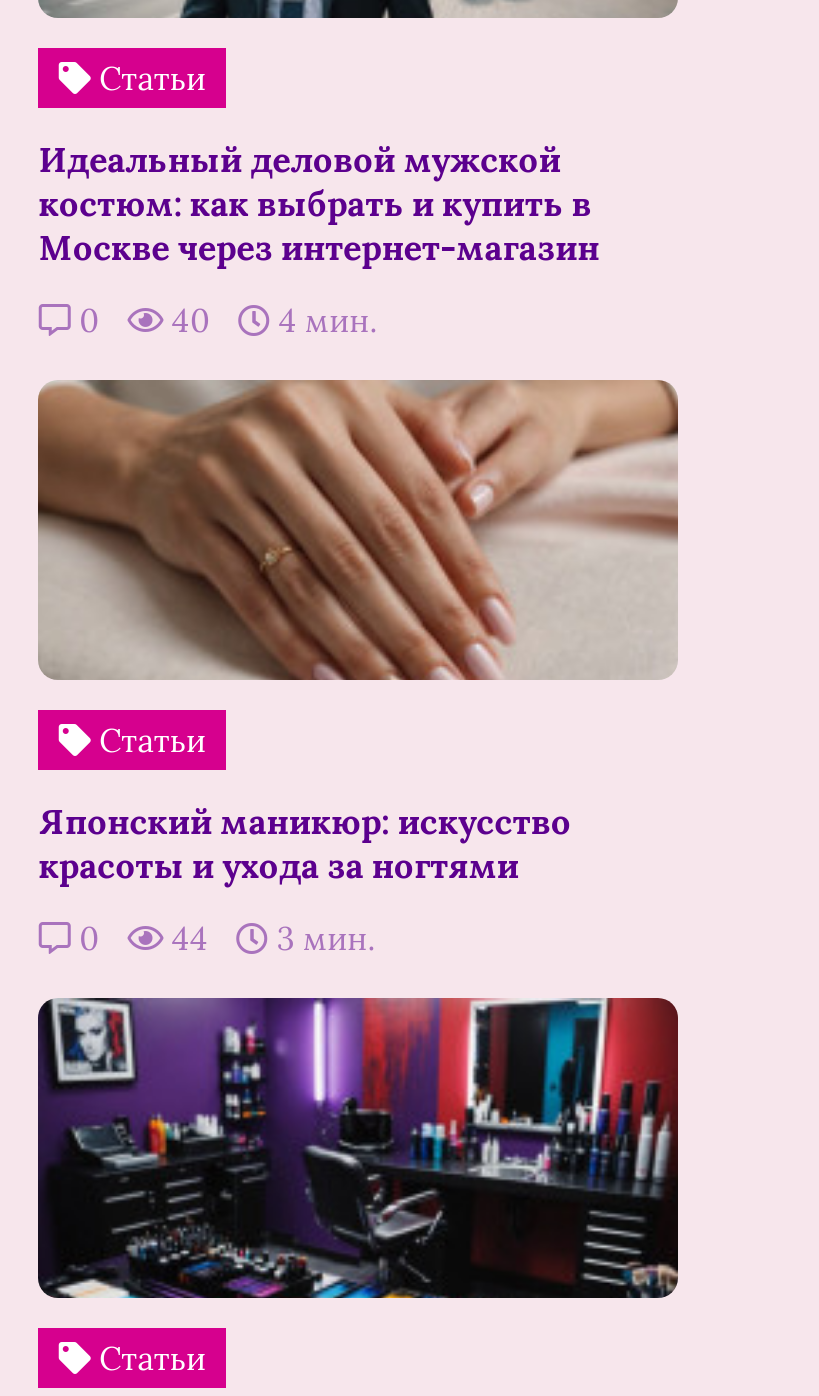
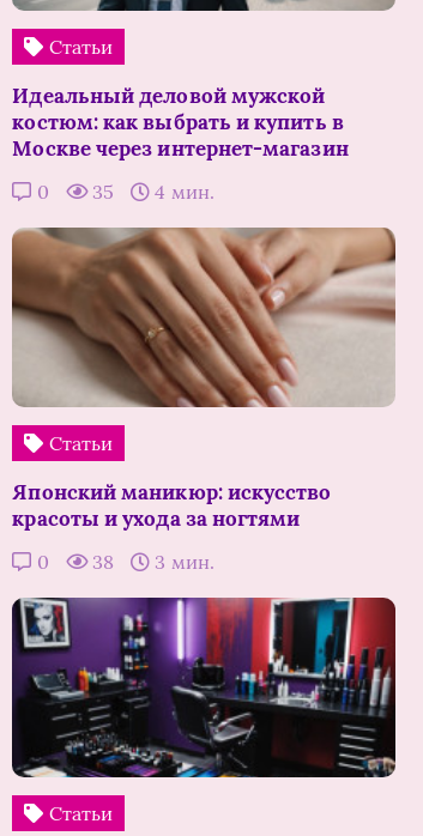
[71,299,378,339] 0 40 4 мин. -> [32,179,214,203] 0 35 4 мин.
[71,917,376,957] 0 44 3 мин. -> [32,549,214,573] 0 38 3 мин.

